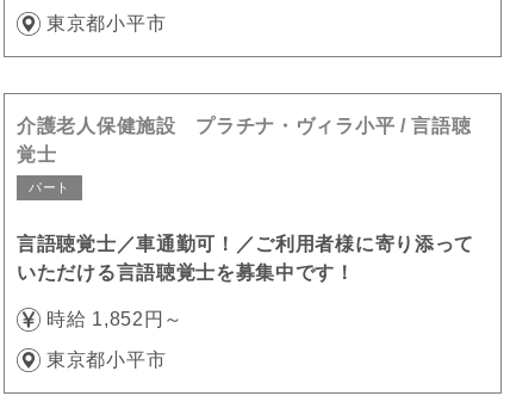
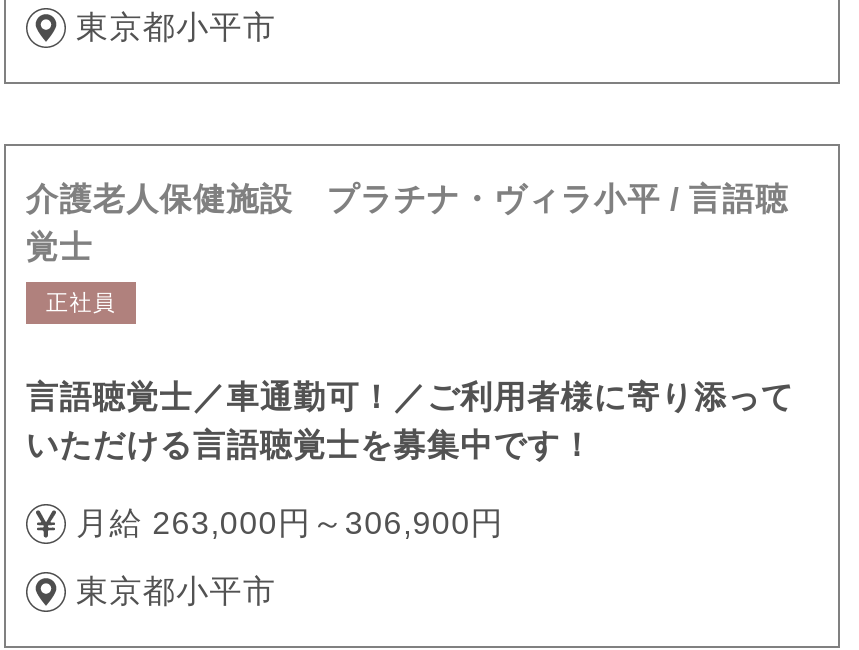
[29,180,70,194] パート -> [46,290,116,314] 正社員
[46,309,184,329] 時給 1,852円～ -> [76,506,504,540] 月給 263,000円～306,900円

